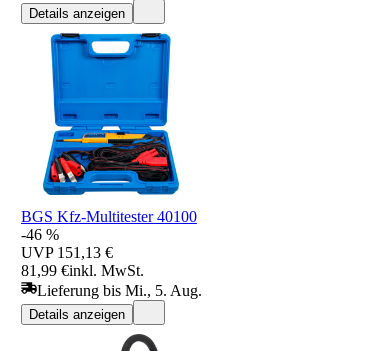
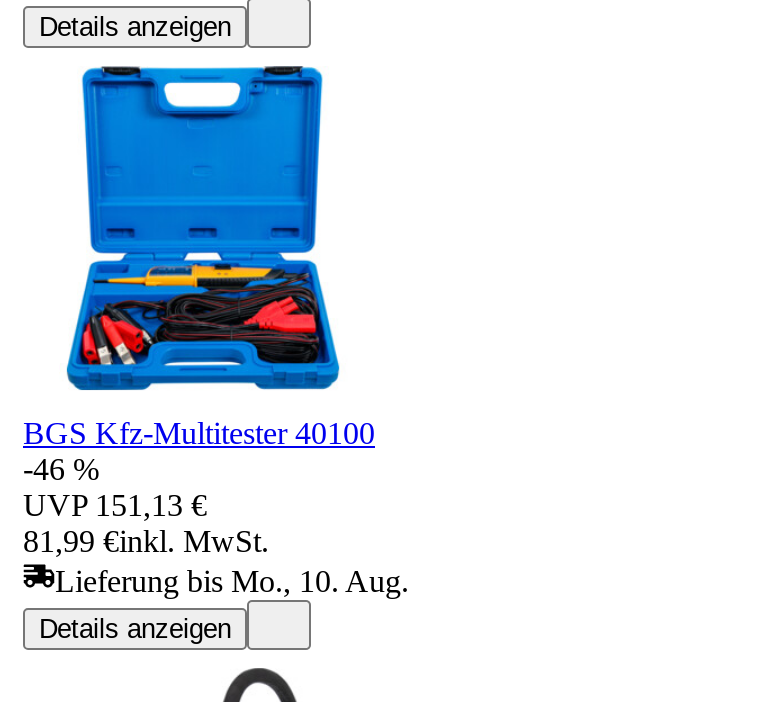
[37,282,202,299] Lieferung bis Mi., 5. Aug. -> [55,564,409,598] Lieferung bis Mo., 10. Aug.

